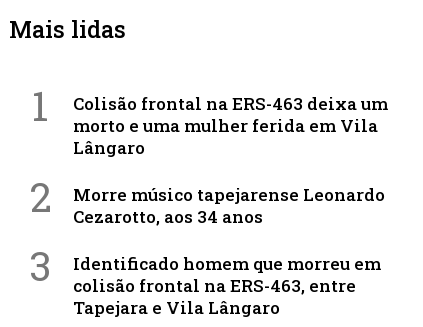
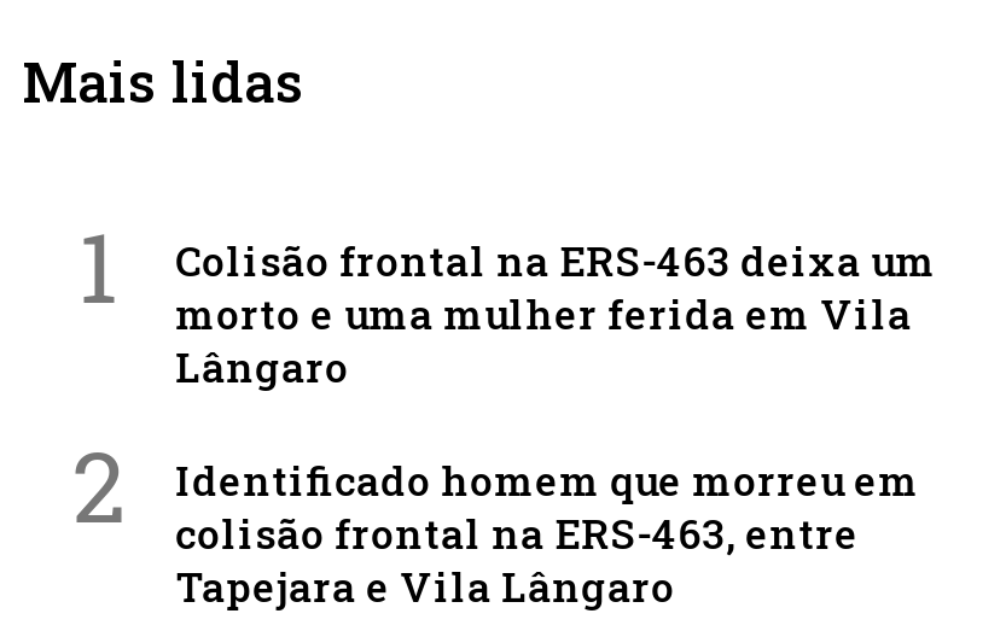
[30,183,385,292] Morre músico tapejarense Leonardo | Cezarotto, aos 34 anos | 3 -> none

